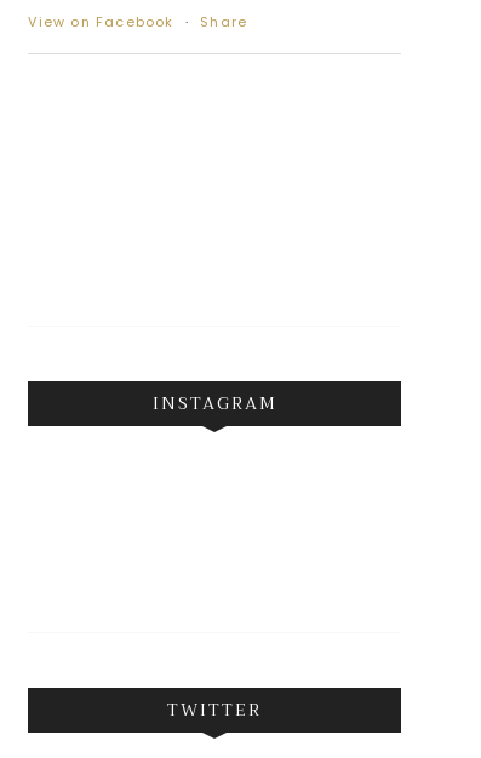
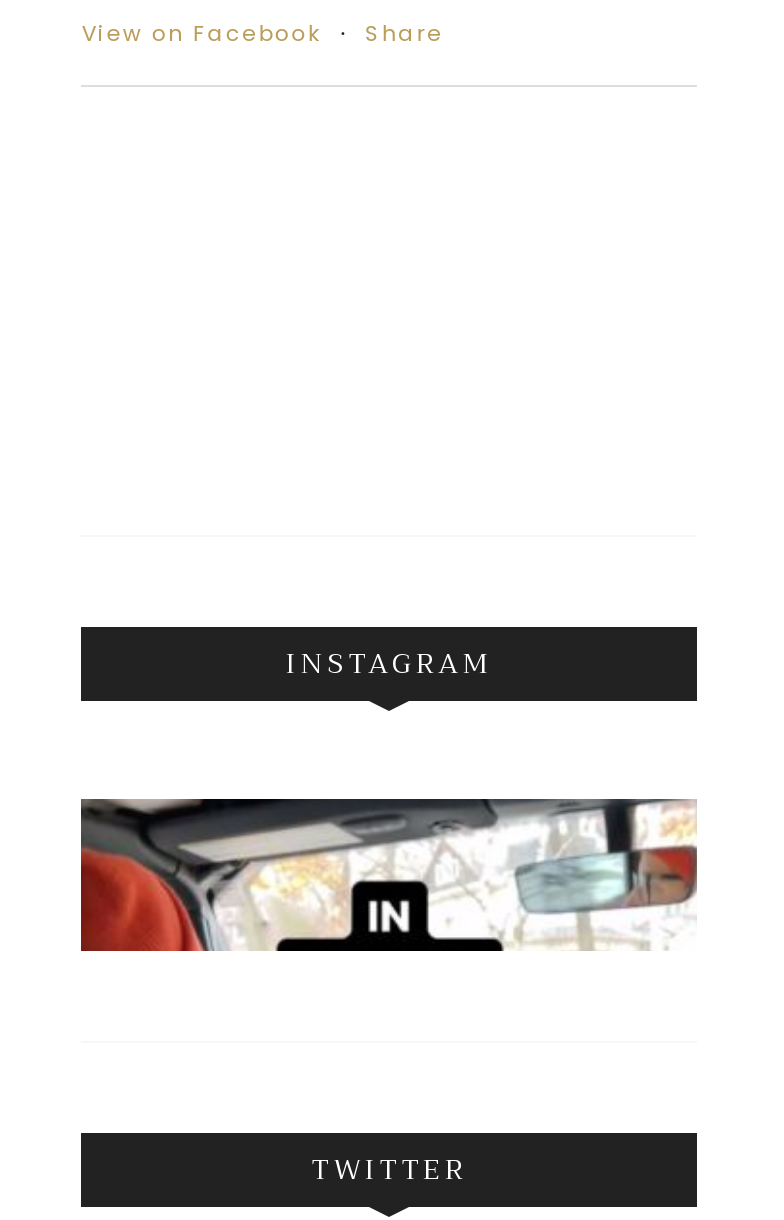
none -> [79,797,699,953] [image]

